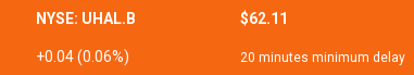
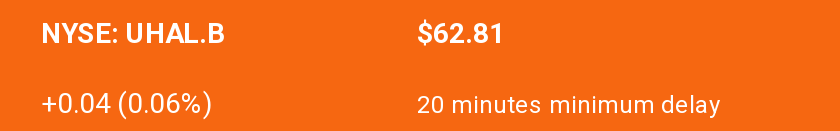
[240,10,288,27] $62.11 -> [417,17,505,49] $62.81

